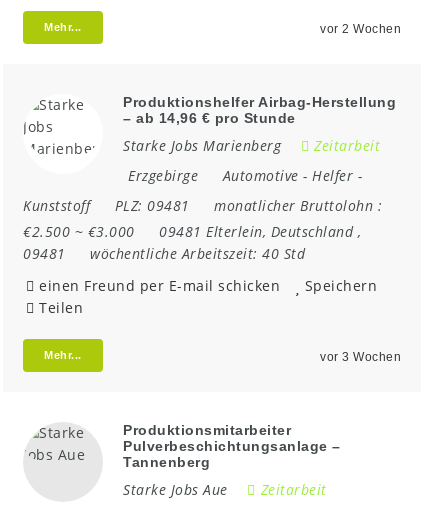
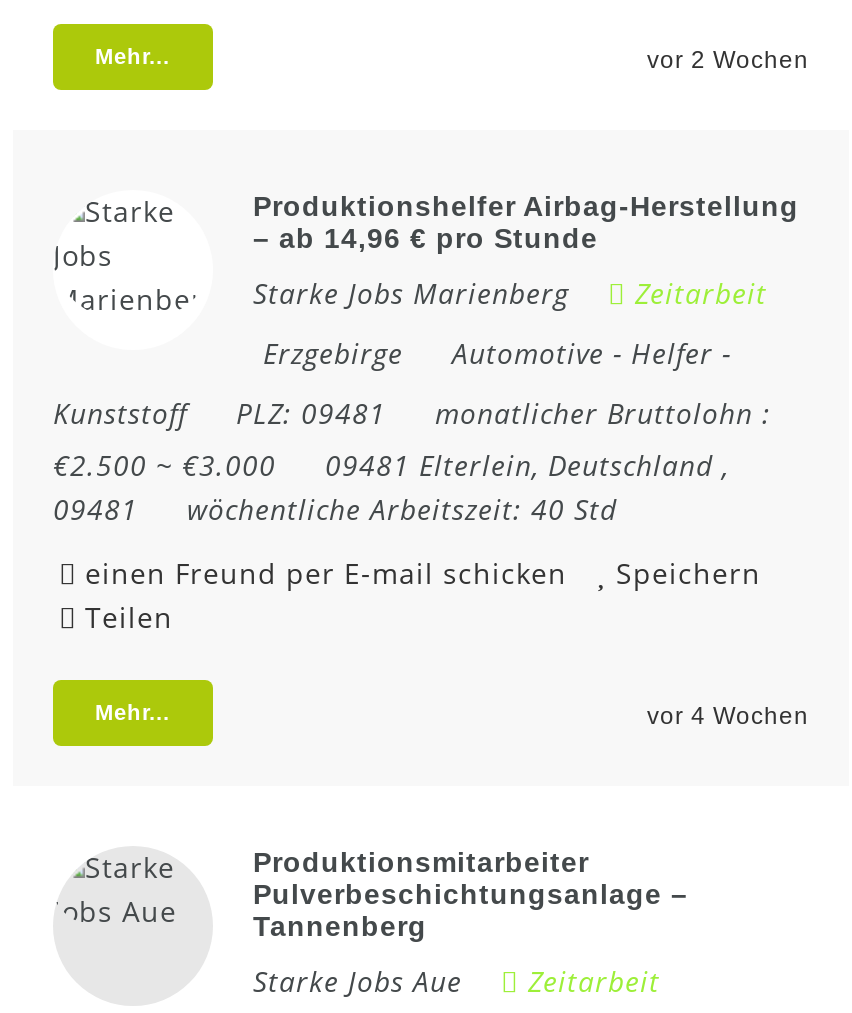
[320,350,401,364] vor 3 Wochen -> [647,702,809,730] vor 4 Wochen

